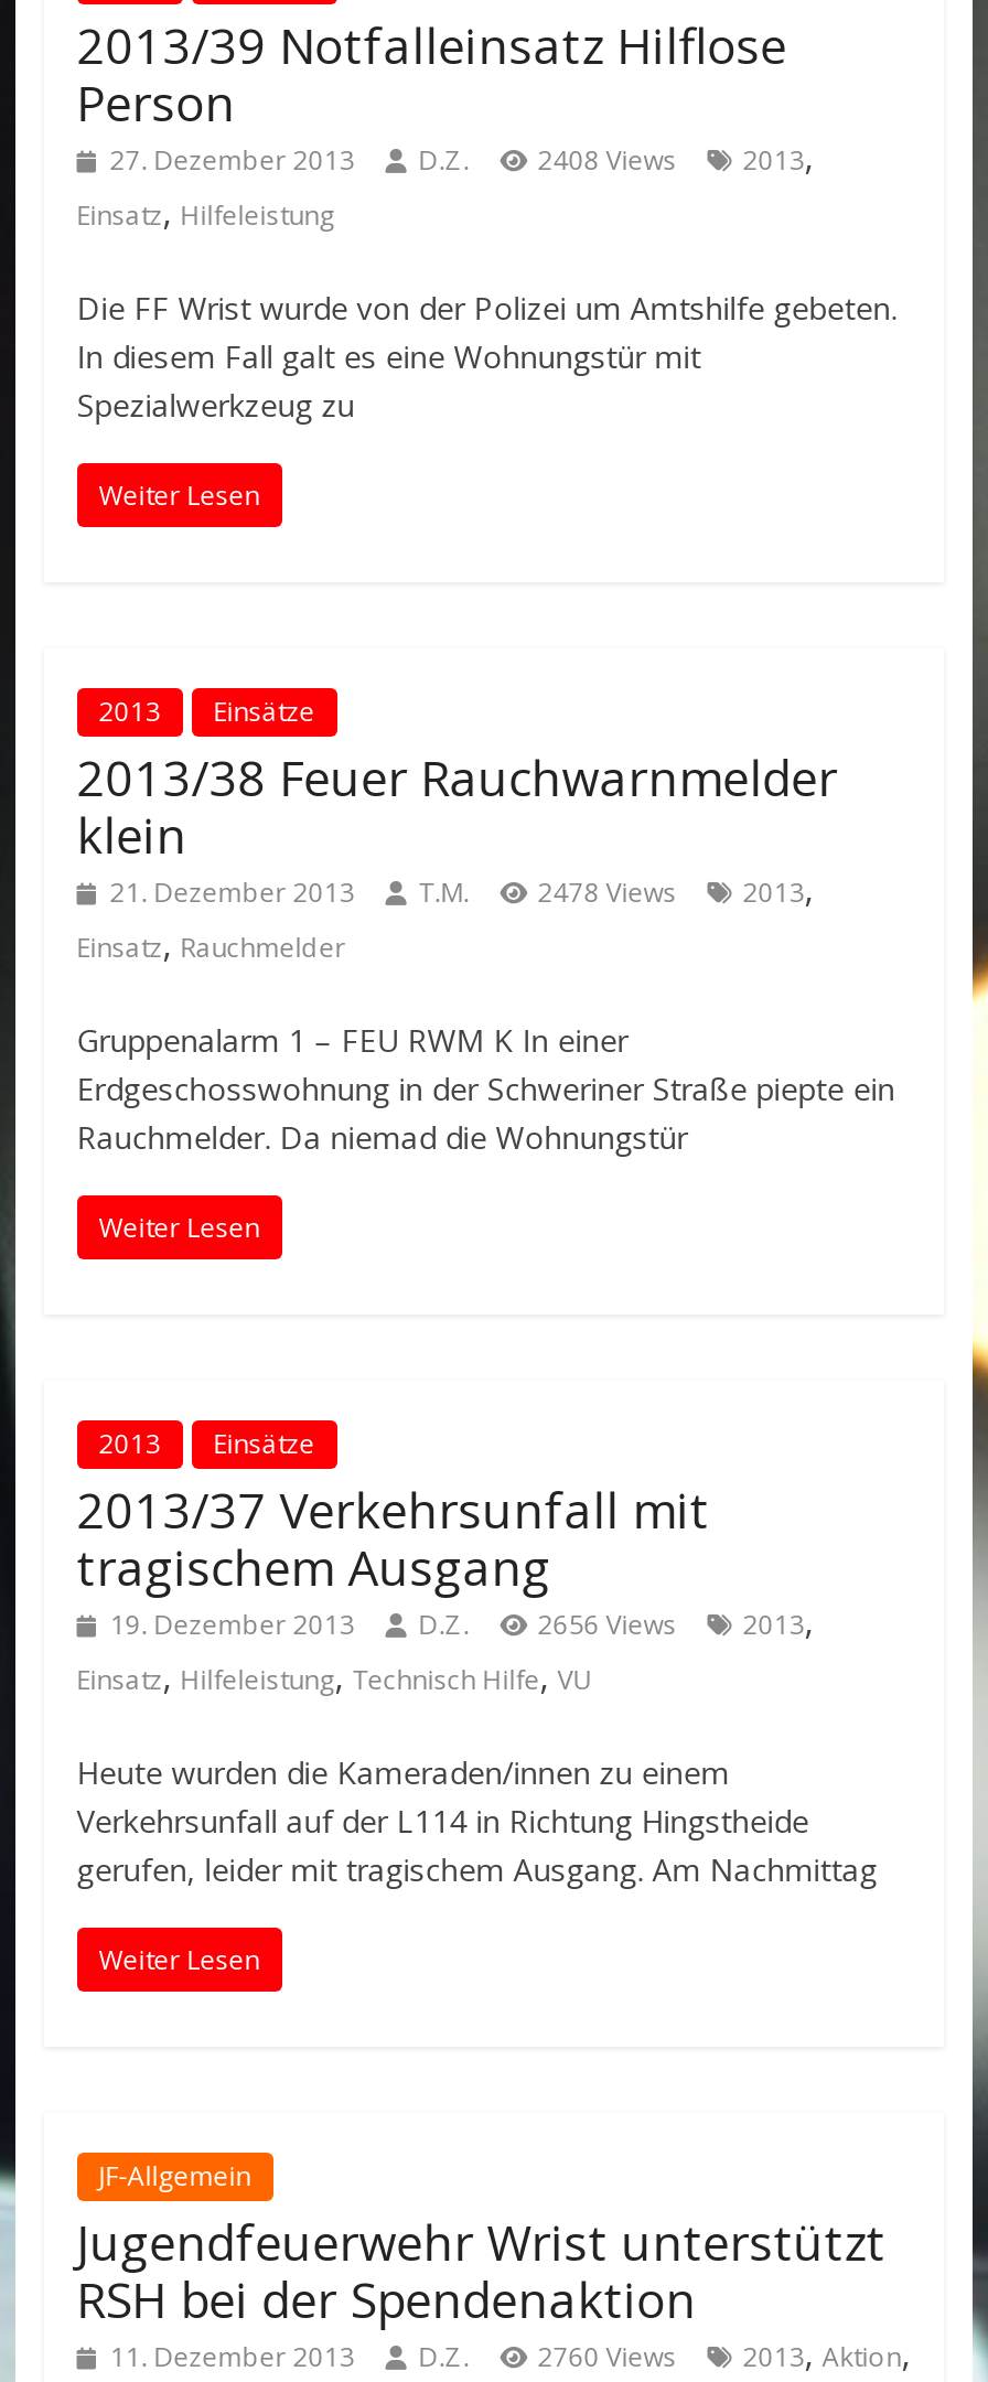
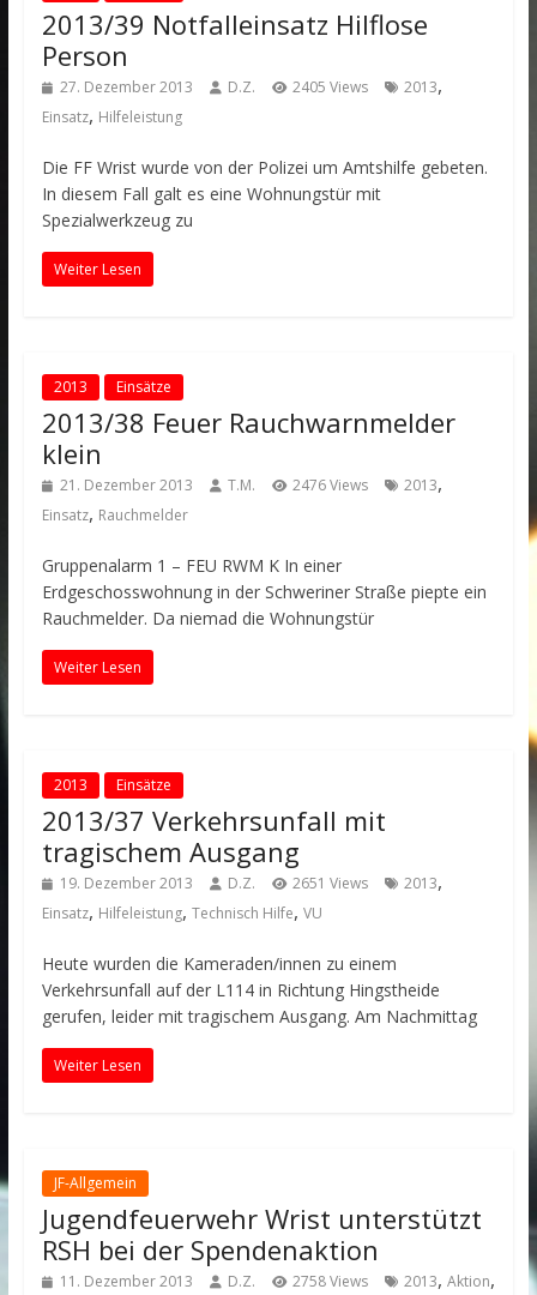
[110,132,813,181] 27. Dezember 2013 D.Z. 2408 Views 2013, -> [60,72,442,98] 27. Dezember 2013 D.Z. 2405 Views 2013,
[110,865,813,913] 21. Dezember 2013 T.M. 2478 Views 2013, -> [60,470,442,496] 21. Dezember 2013 T.M. 2476 Views 2013,
[110,1597,813,1645] 19. Dezember 2013 D.Z. 2656 Views 2013, -> [60,868,442,895] 19. Dezember 2013 D.Z. 2651 Views 2013,
[110,2329,910,2378] 11. Dezember 2013 D.Z. 2760 Views 2013, Aktion, -> [60,1266,495,1293] 11. Dezember 2013 D.Z. 2758 Views 2013, Aktion,

